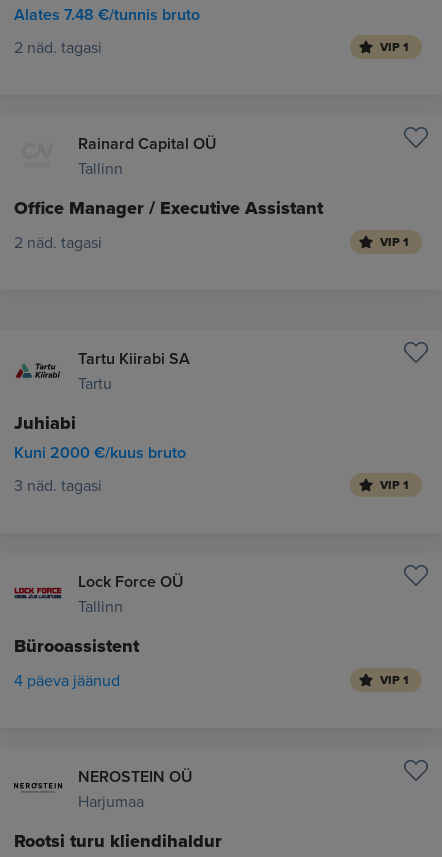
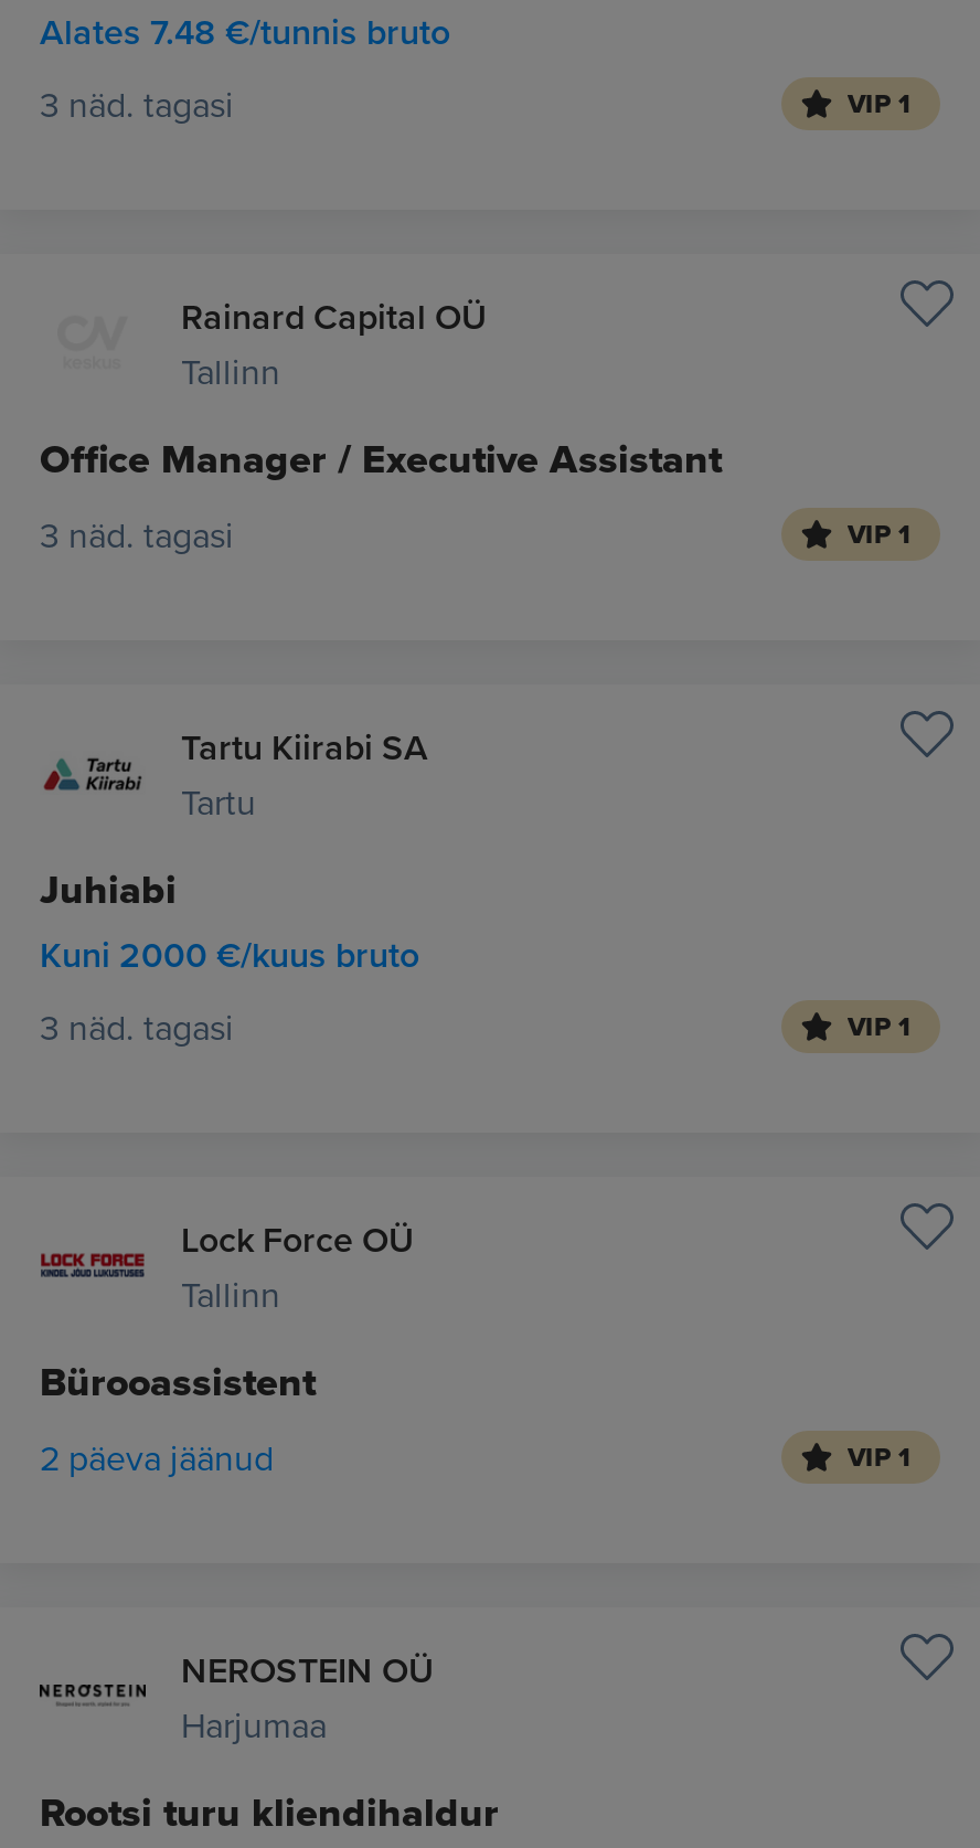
[14,36,102,58] 2 näd. tagasi -> [40,79,234,128] 3 näd. tagasi
[14,231,102,253] 2 näd. tagasi -> [40,510,234,559] 3 näd. tagasi
[14,669,120,691] 4 päeva jäänud -> [40,1433,274,1481] 2 päeva jäänud

